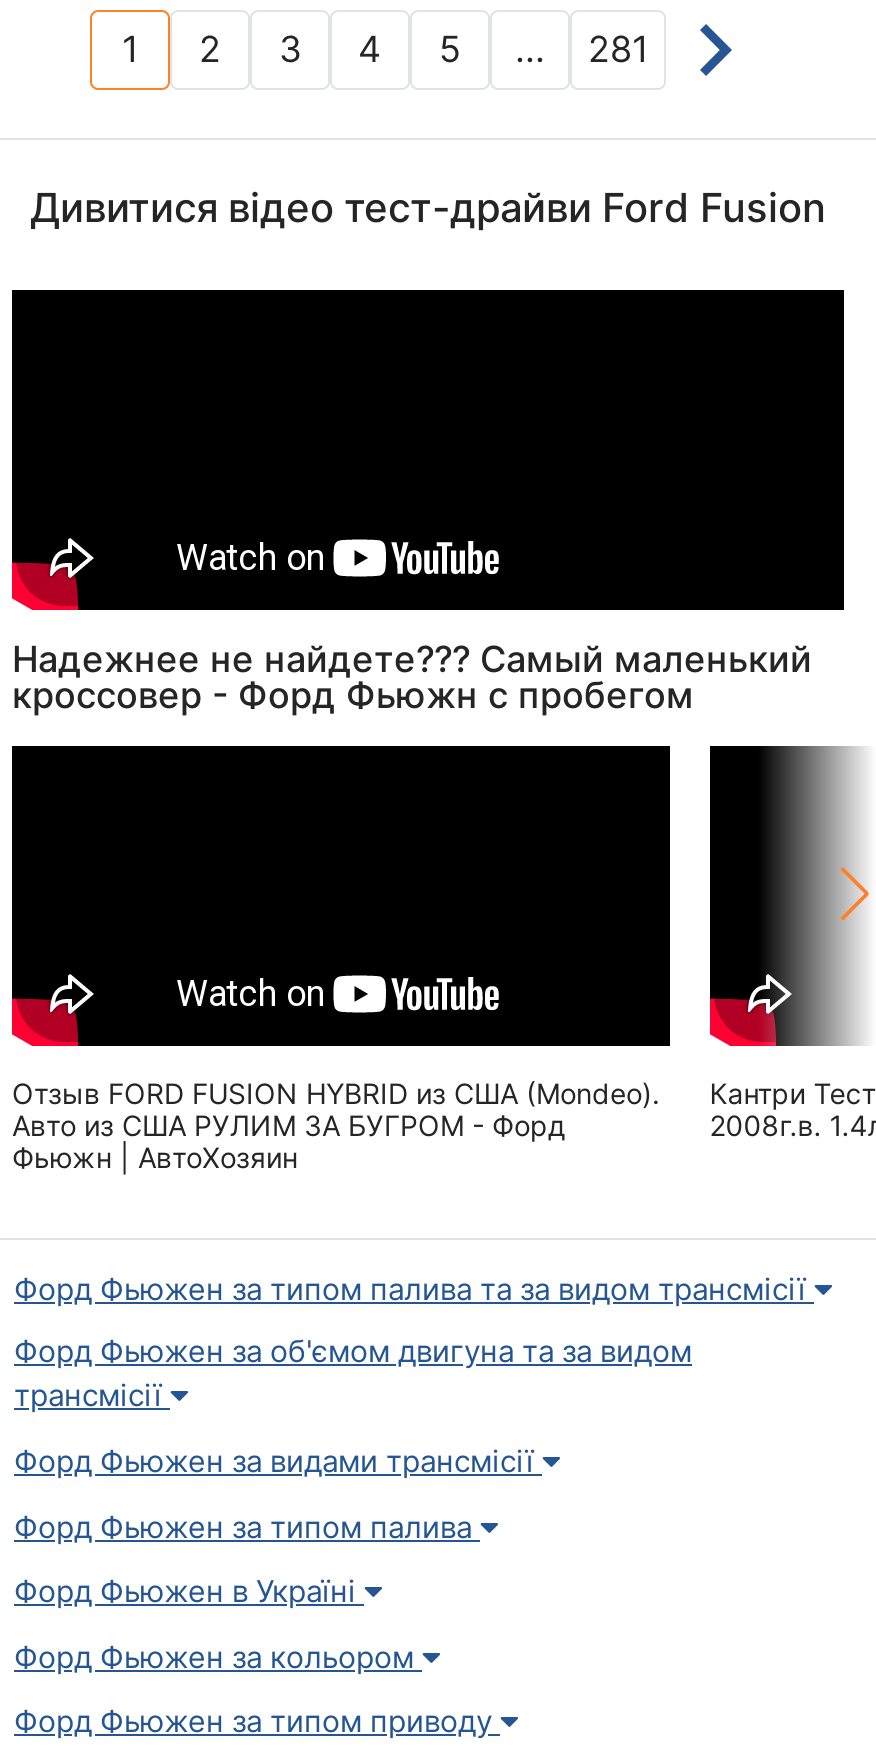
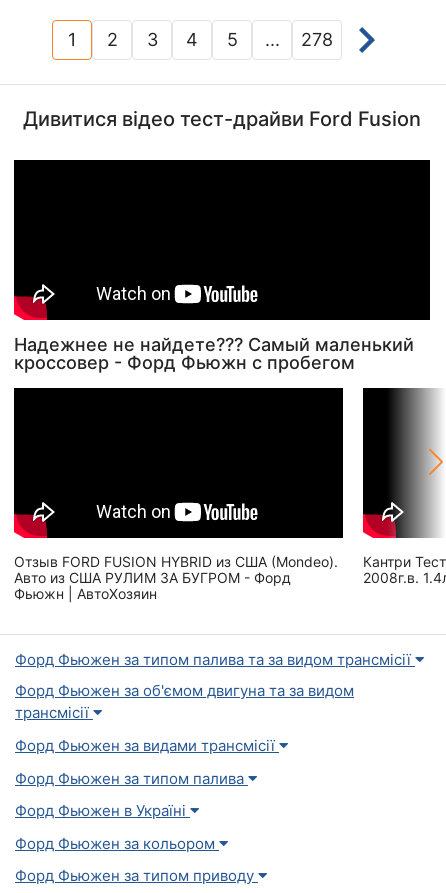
[588,27,648,69] 281 -> [301,29,333,50] 278

